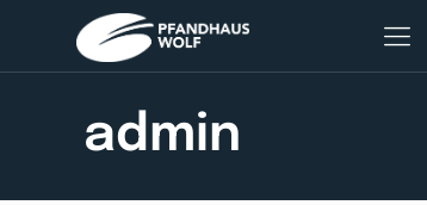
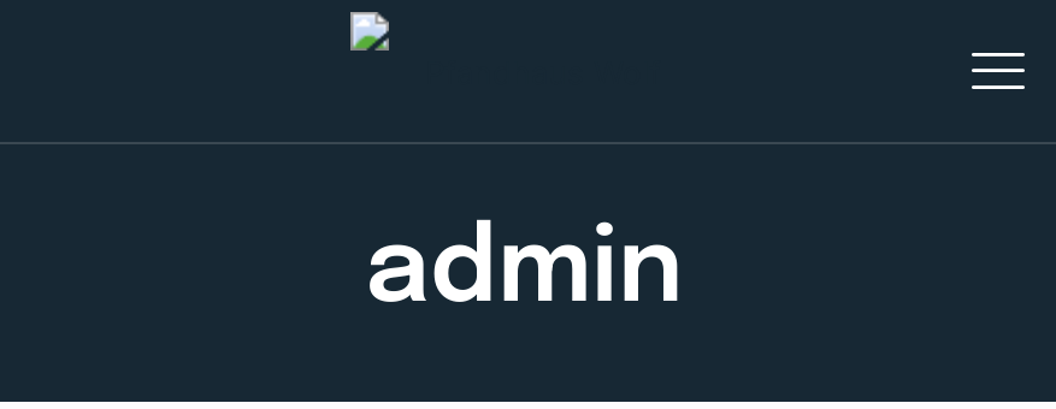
[75,7,250,63] [image] -> none

